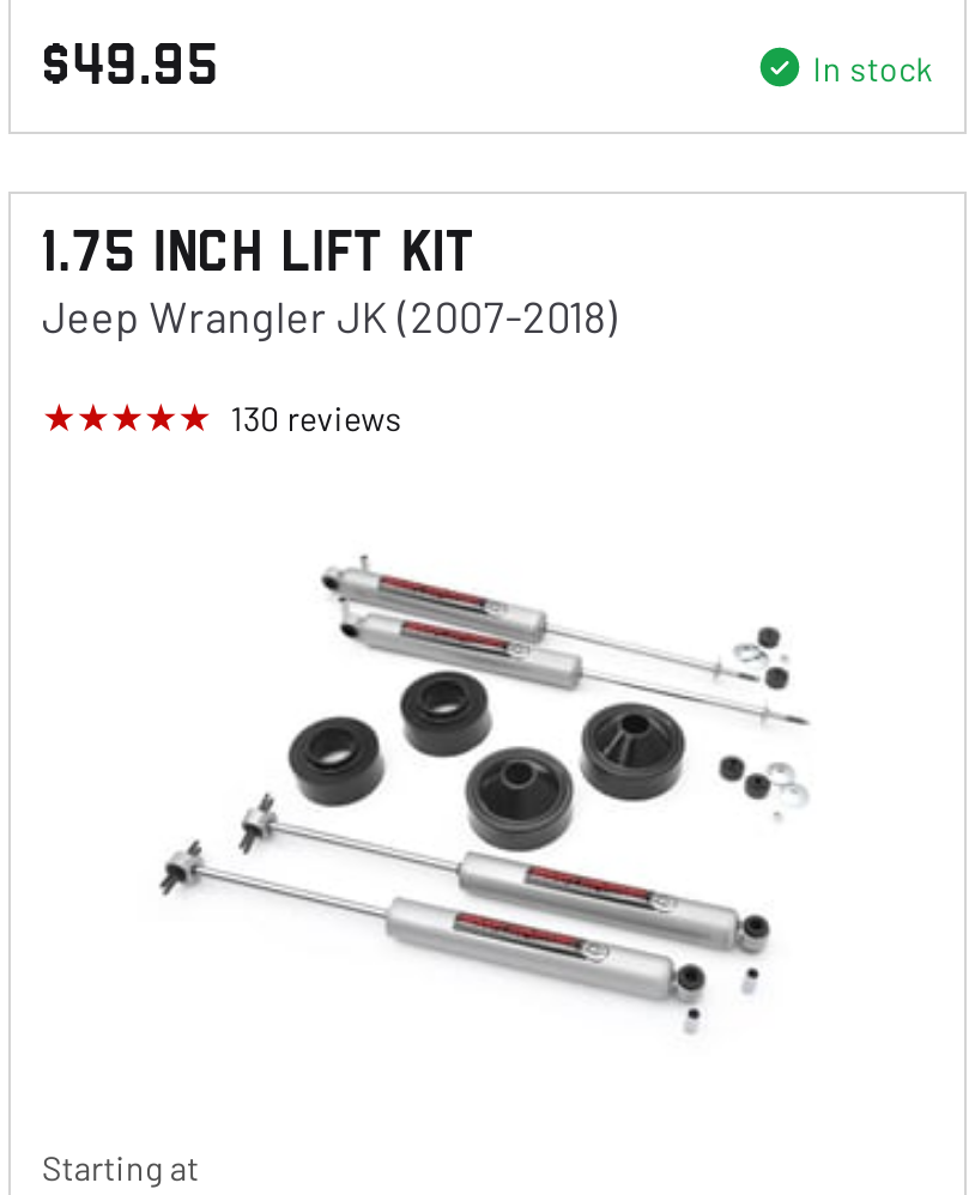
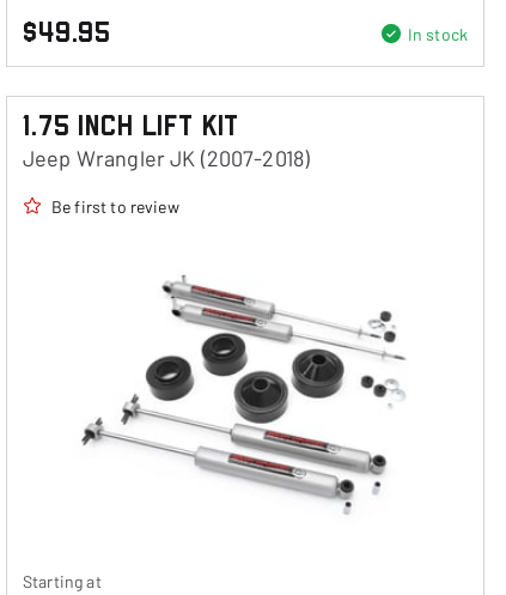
[231,398,402,438] 130 reviews -> [51,196,179,217] Be first to review

